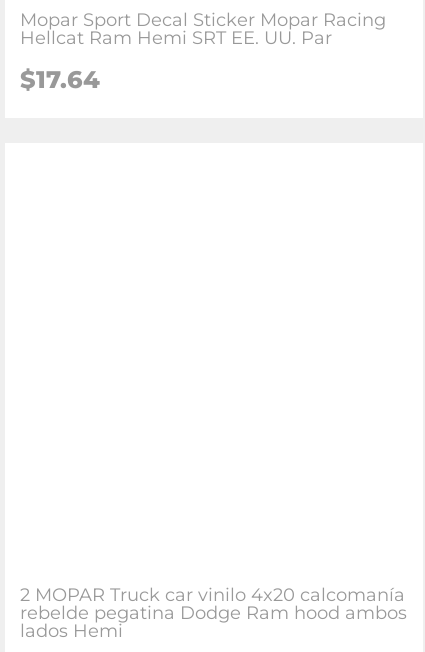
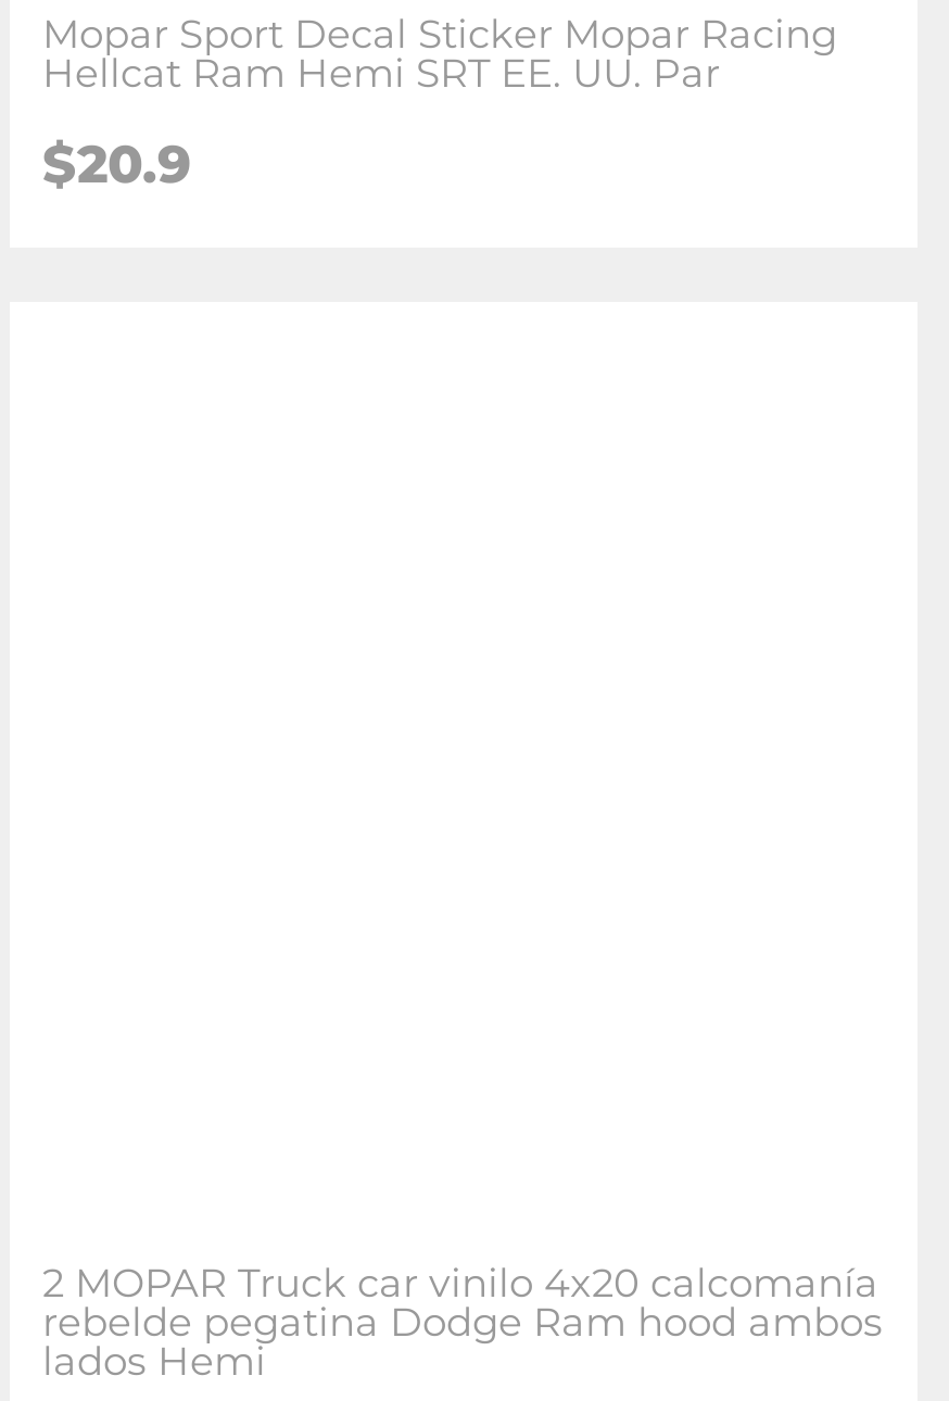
[20,65,100,94] $17.64 -> [42,132,192,195] $20.9

